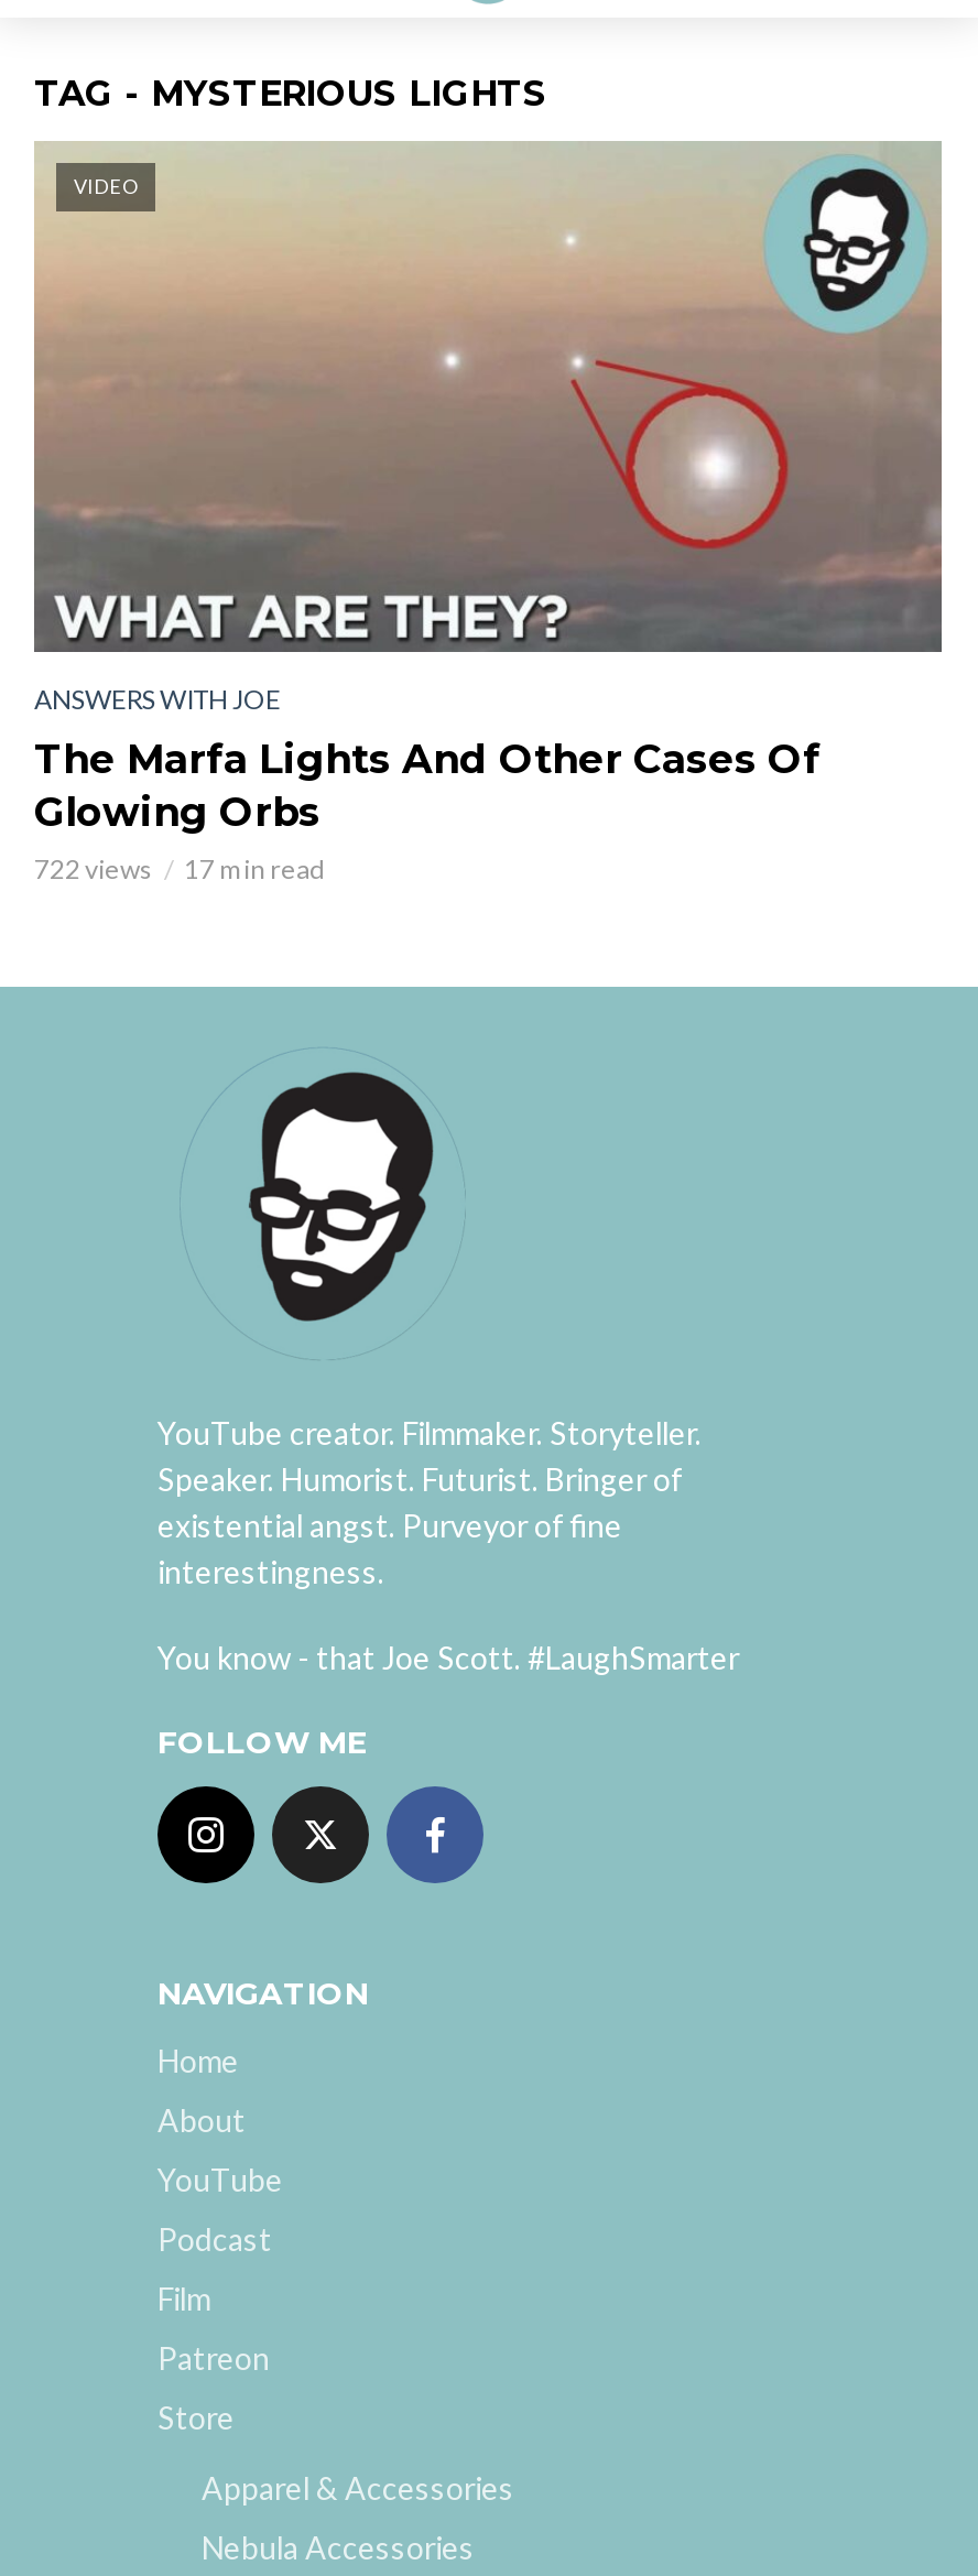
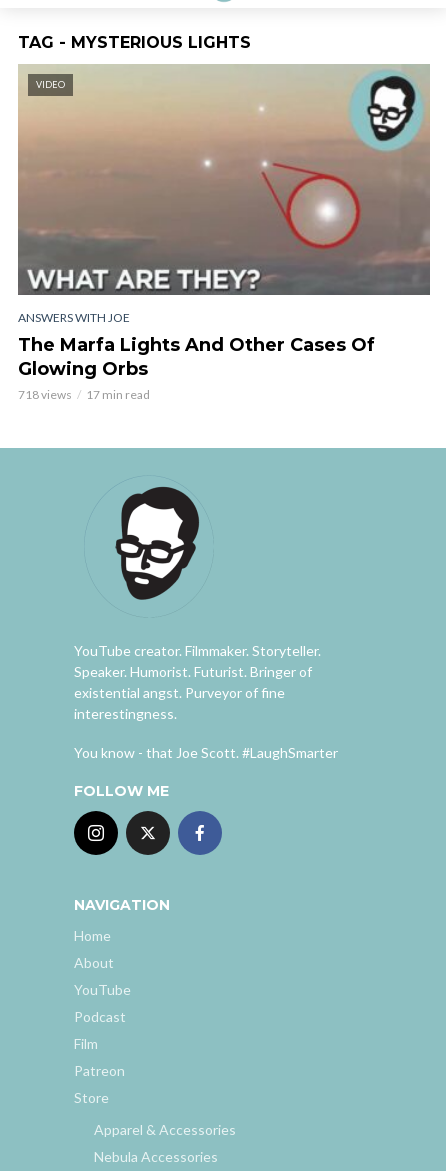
[34,853,325,886] 722 views 17 min read -> [18,387,150,402] 718 views 17 min read

